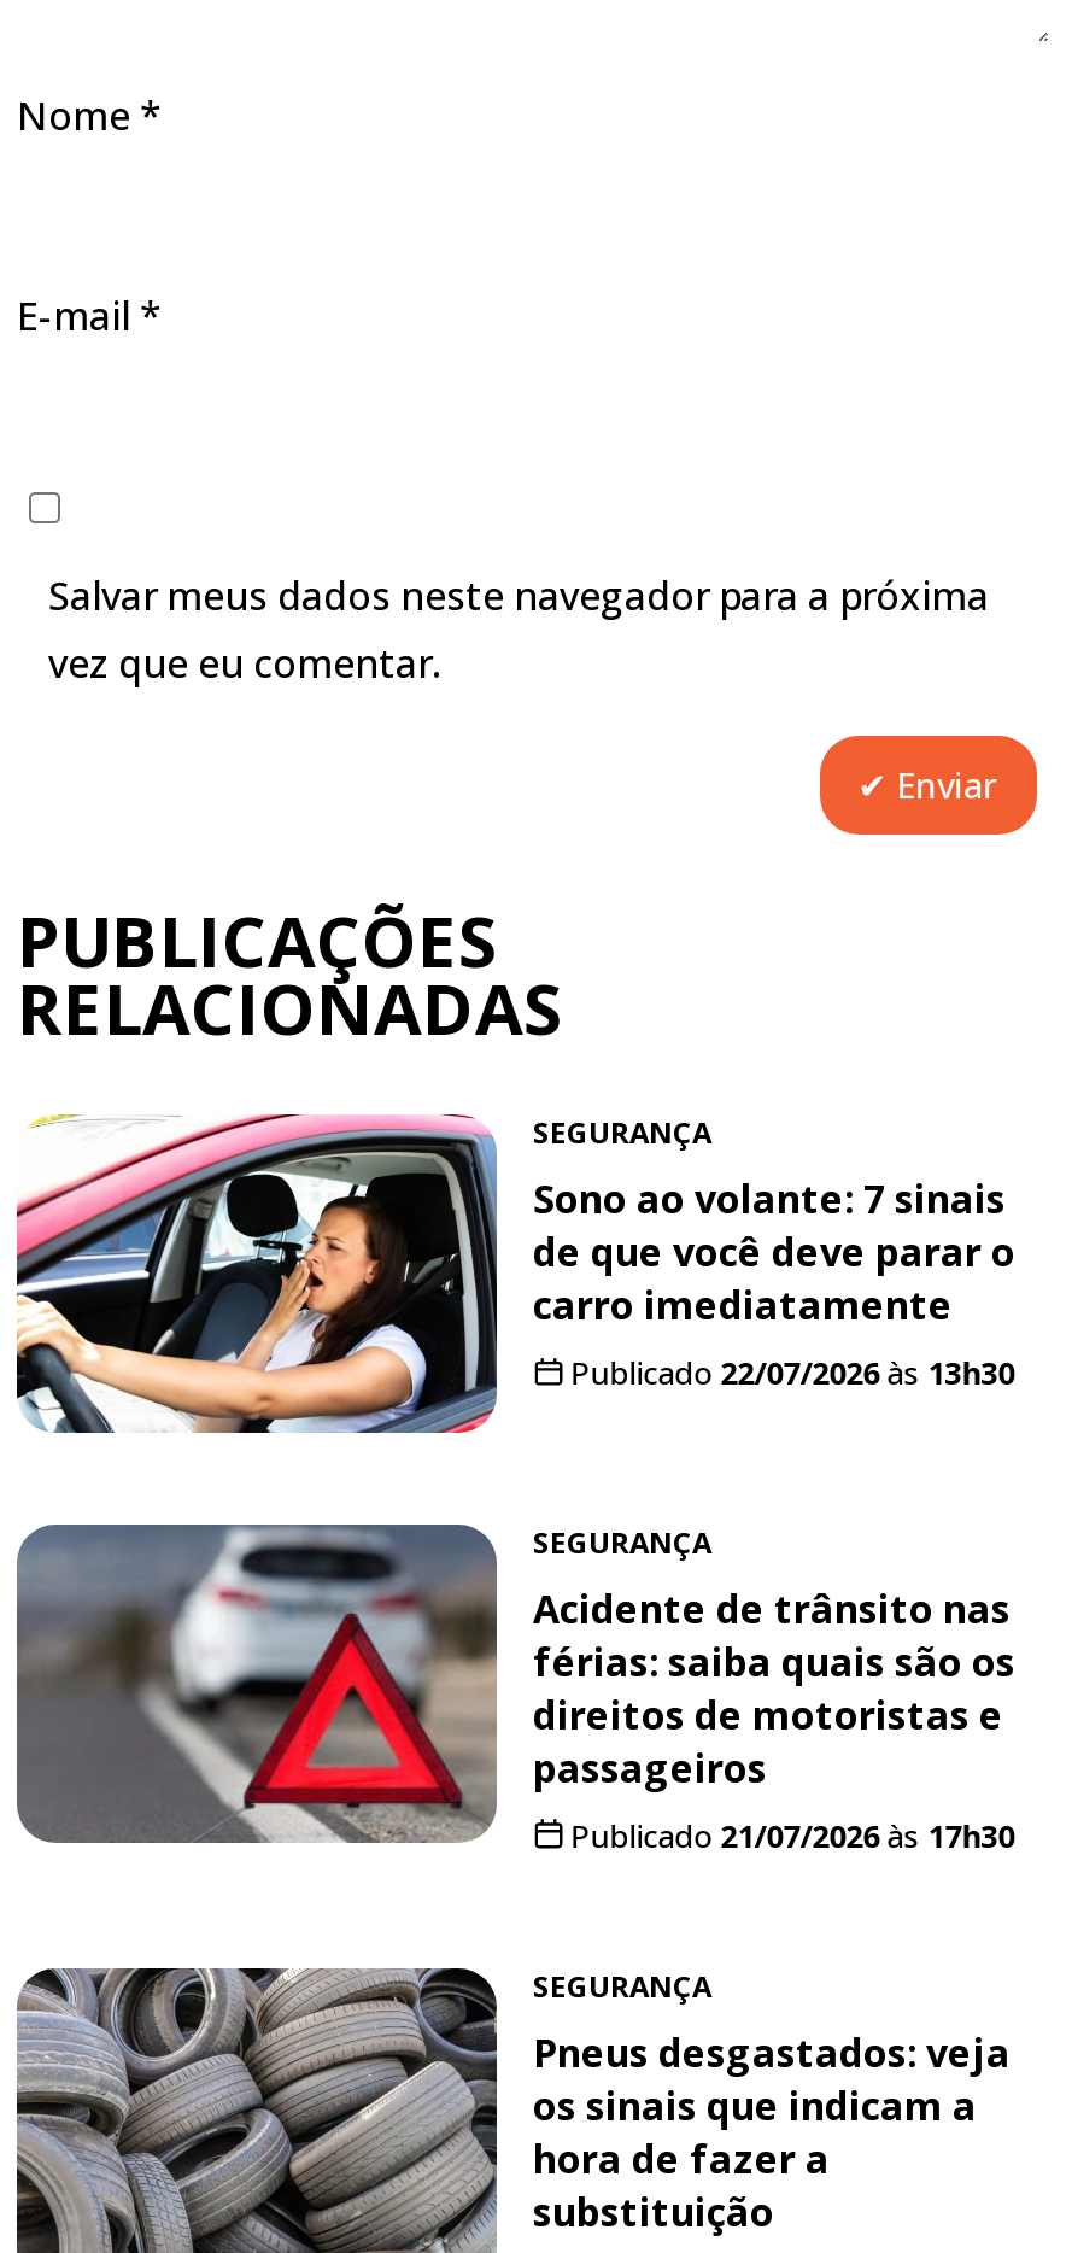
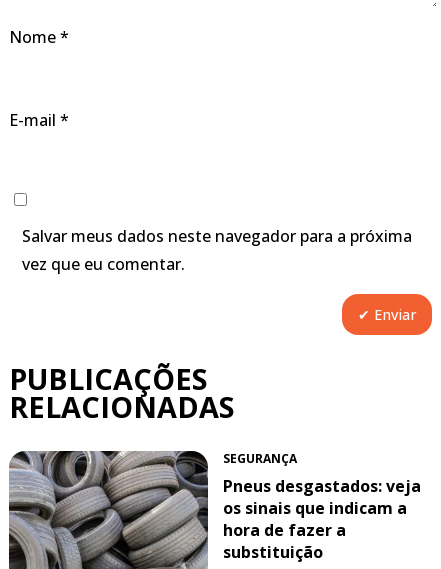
[14,1112,1015,1435] [image] | Sono ao volante: 7 sinais | de que você deve parar o | carro imediatamente | Publicado 22/07/2026às 13h30 -> none
[17,1521,1015,2006] [image] | SEGURANÇA | Acidente de trânsito nas | férias: saiba quais são os | direitos de motoristas e | passageiros | Publicado 21/07/2026às 17h30 | SEGURANÇA -> none

